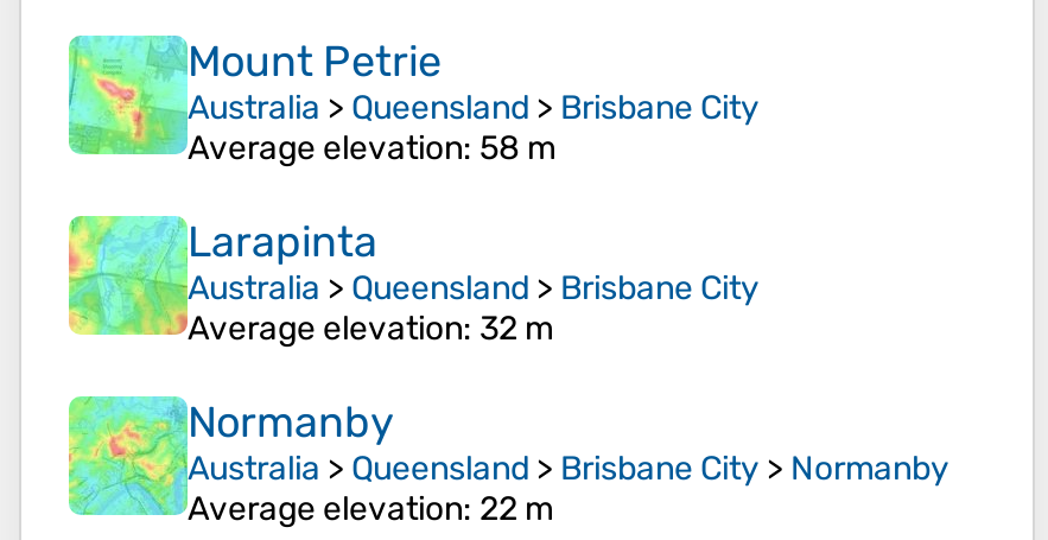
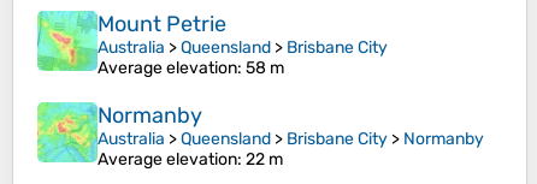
[66,214,760,349] [image] | Larapinta | Australia > Queensland > Brisbane City | Average elevation: 32 m -> none

